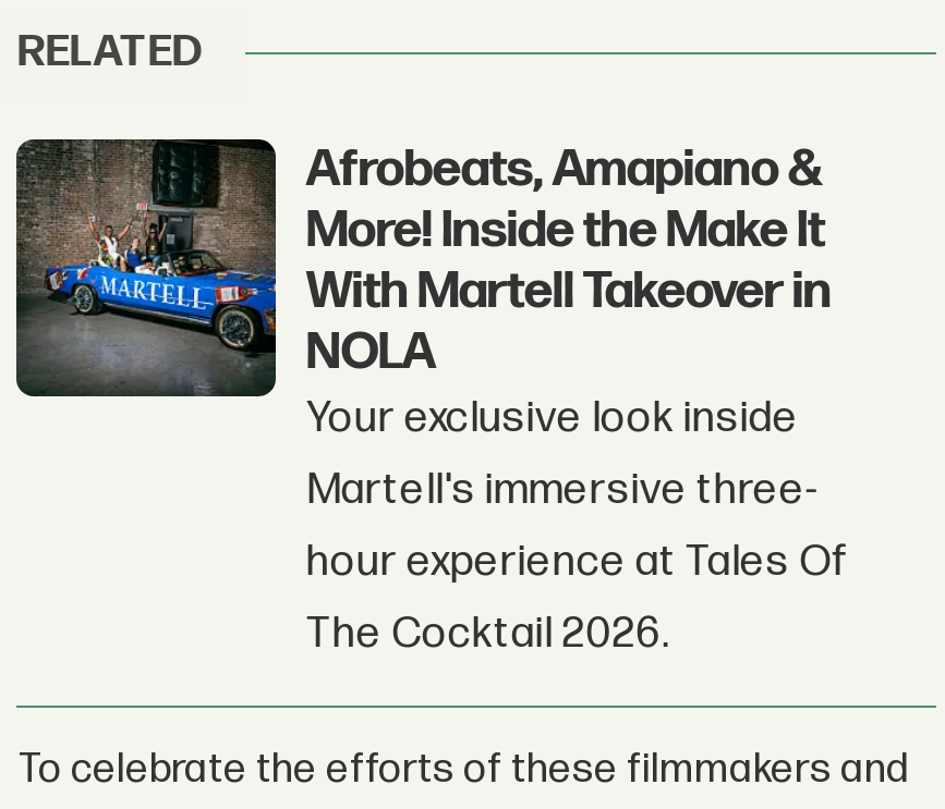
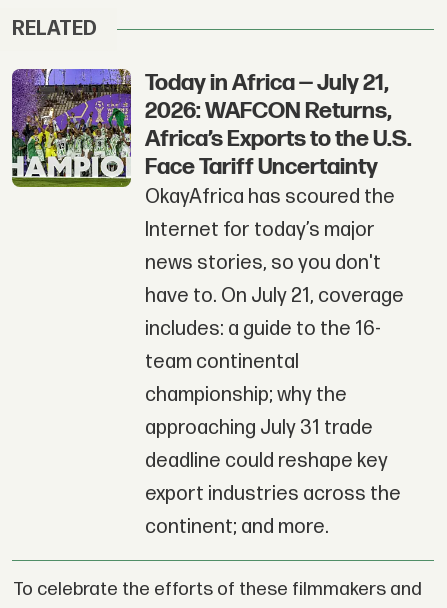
[14,137,849,659] [image] | Afrobeats, Amapiano & | More! Inside the Make It | With Martell Takeover in | NOLA | Your exclusive look inside | Martell's immersive three- | hour experience at Tales Of | The Cocktail 2026. -> [11,68,412,539] [image] | Today in Africa — July 21, | 2026: WAFCON Returns, | Africa’s Exports to the U.S. | Face Tariff Uncertainty | OkayAfrica has scoured the | Internet for today’s major | news stories, so you don't | have to. On July 21, coverage | includes: a guide to the 16- | team continental | championship; why the | approaching July 31 trade | deadline could reshape key | export industries across the | continent; and more.

